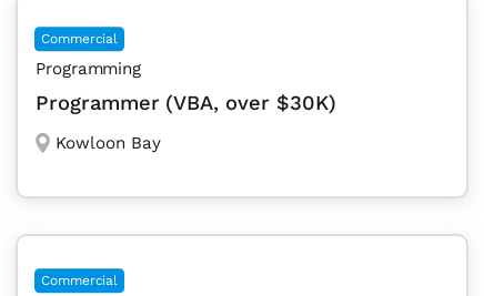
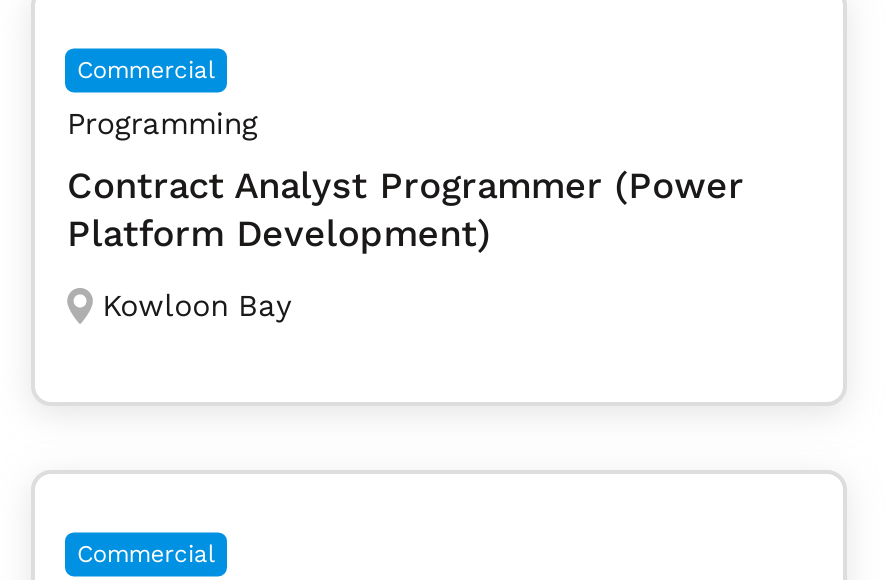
[36,90,336,114] Programmer (VBA, over $30K) -> [67,163,744,253] Contract Analyst Programmer (Power | Platform Development)

